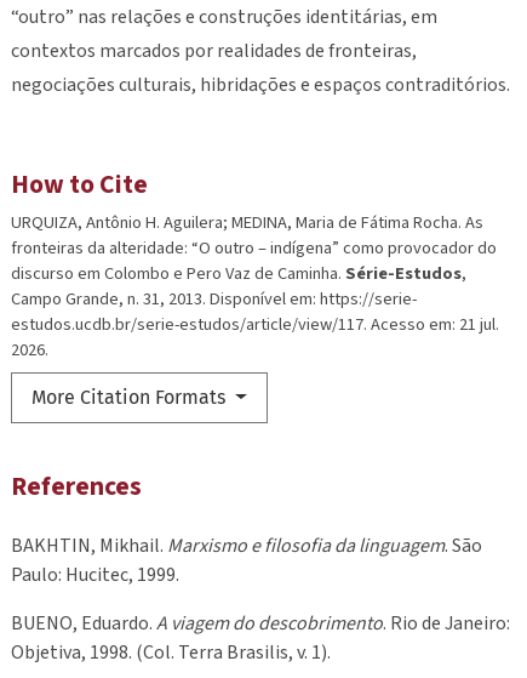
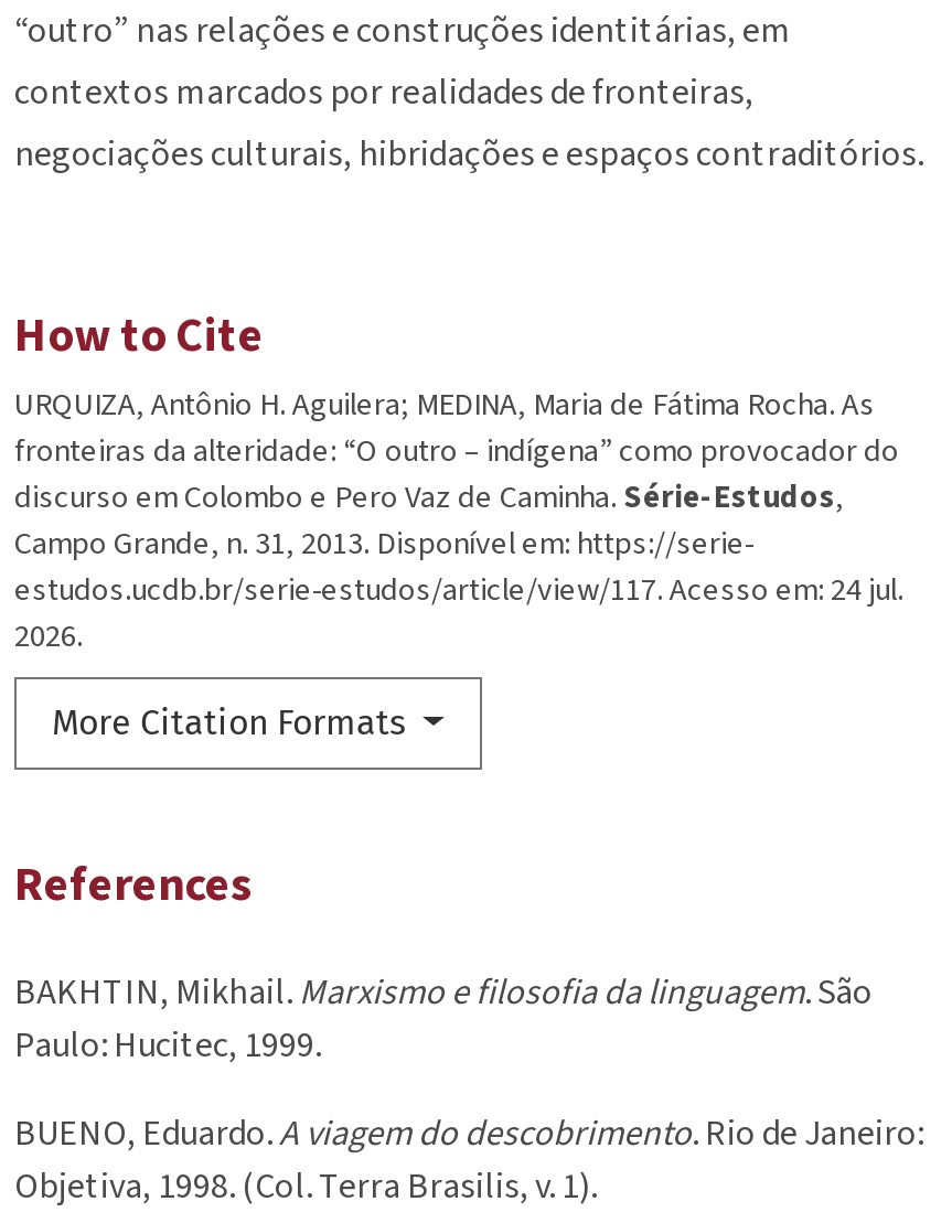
[11,312,499,338] estudos.ucdb.br/serie-estudos/article/view/117. Acesso em: 21 jul. -> [14,568,903,614] estudos.ucdb.br/serie-estudos/article/view/117. Acesso em: 24 jul.

